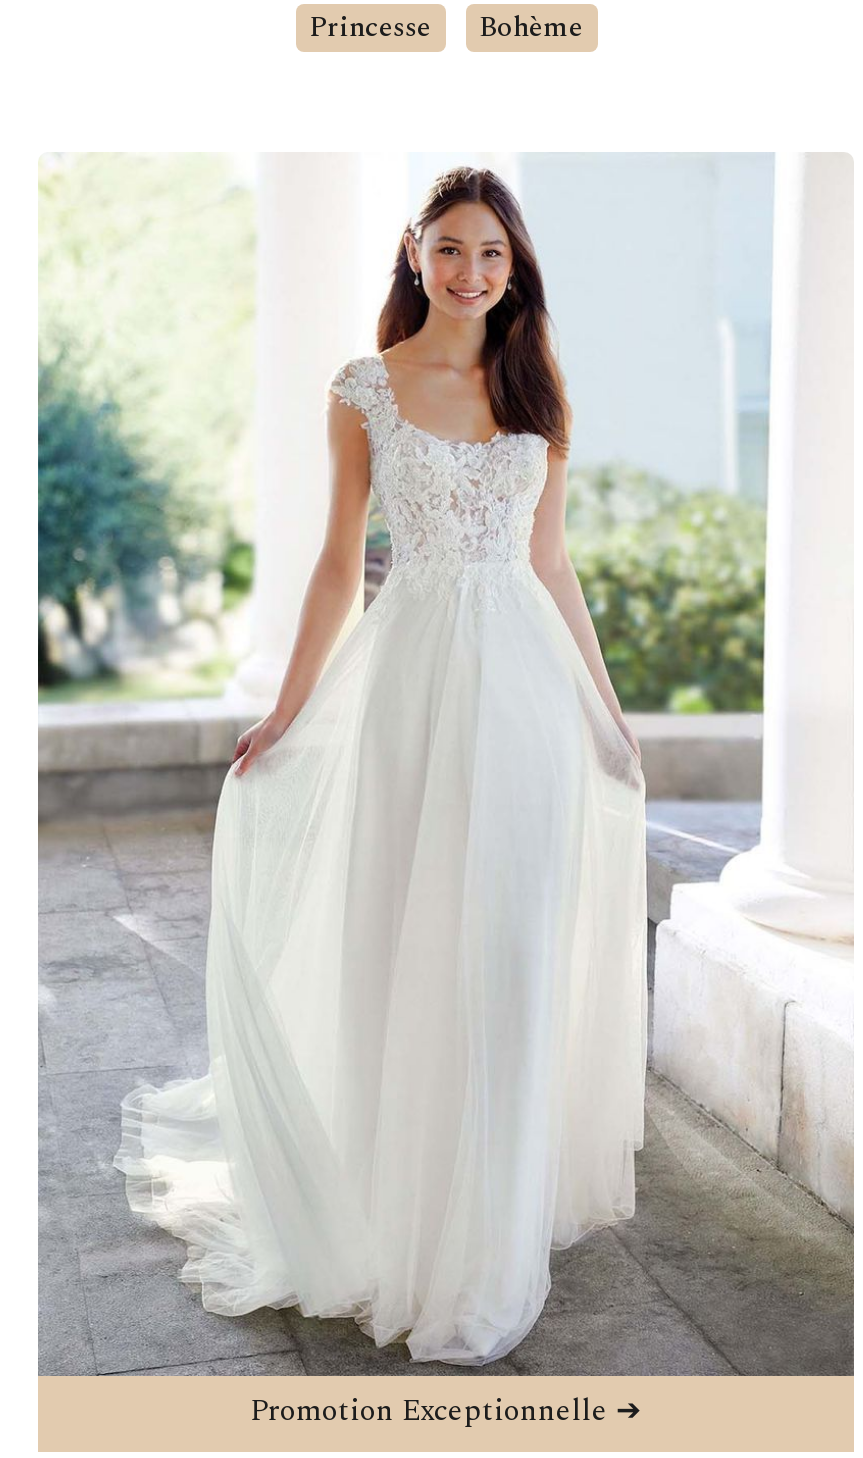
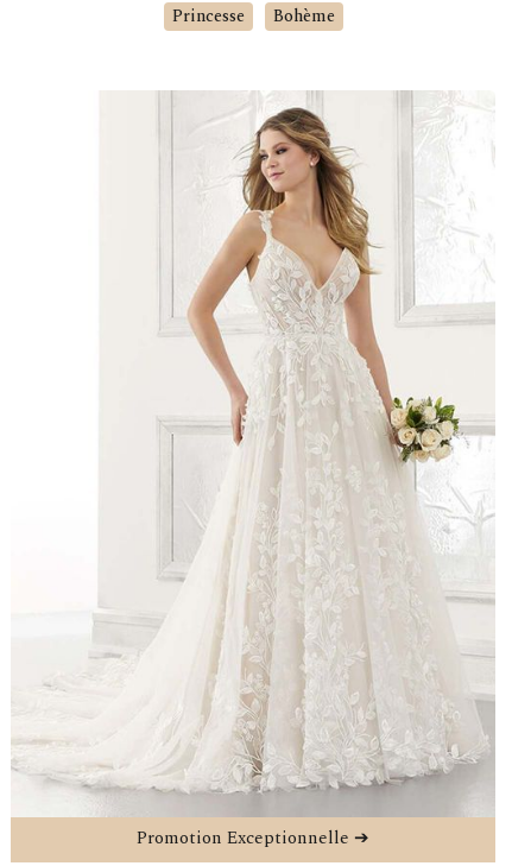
[36,154,854,1378] [image] -> [11,91,495,818] [image]

